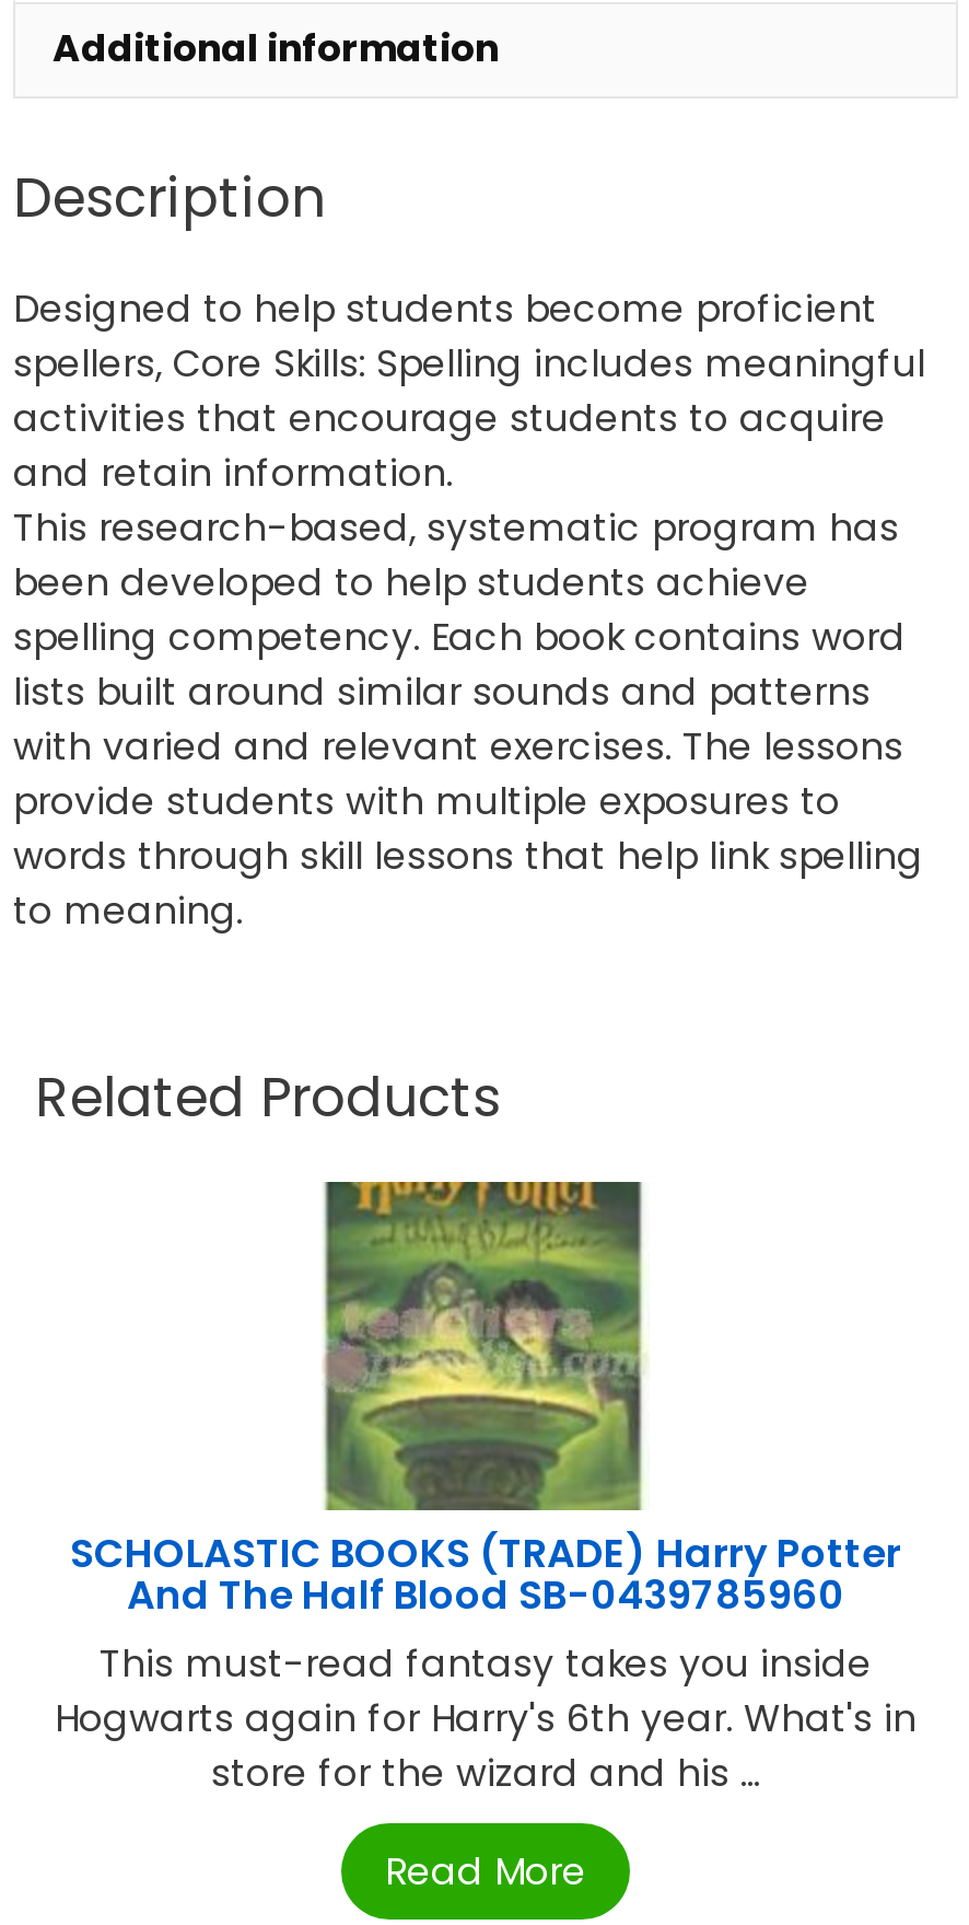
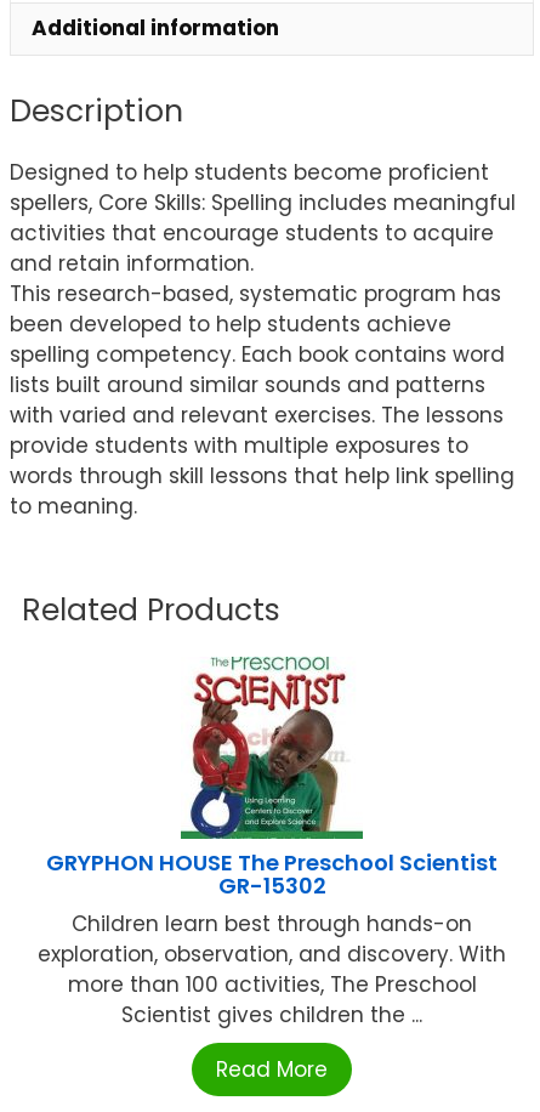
[55,1180,917,1800] [image] | SCHOLASTIC BOOKS (TRADE) Harry Potter | And The Half Blood SB-0439785960 | This must-read fantasy takes you inside | Hogwarts again for Harry's 6th year. What's in | store for the wizard and his ... -> [38,656,506,1030] [image] | GRYPHON HOUSE The Preschool Scientist | GR-15302 | Children learn best through hands-on | exploration, observation, and discovery. With | more than 100 activities, The Preschool | Scientist gives children the ...

